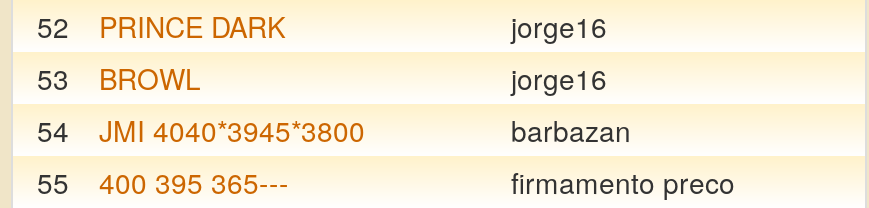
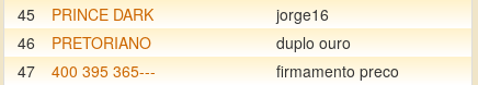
[37,6,285,46] 52 PRINCE DARK -> [18,3,153,25] 45 PRINCE DARK
[37,58,631,202] 53 | BROWL | jorge16 | 54 | JMI 4040*3945*3800 | barbazan | 55 -> [18,32,351,82] 46 | PRETORIANO | duplo ouro | 47

